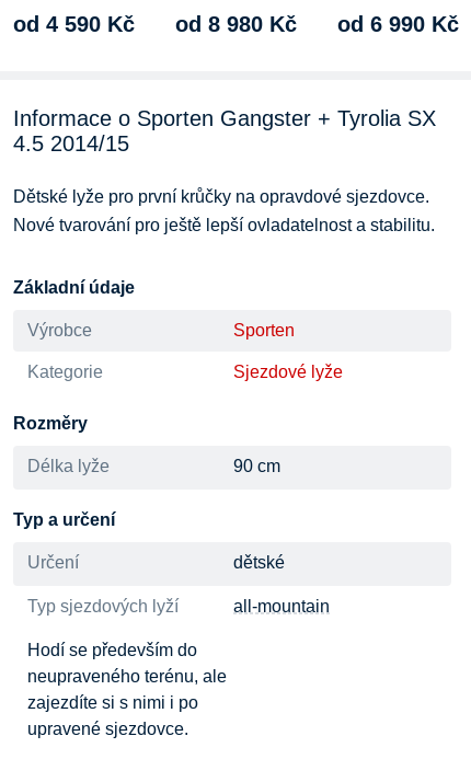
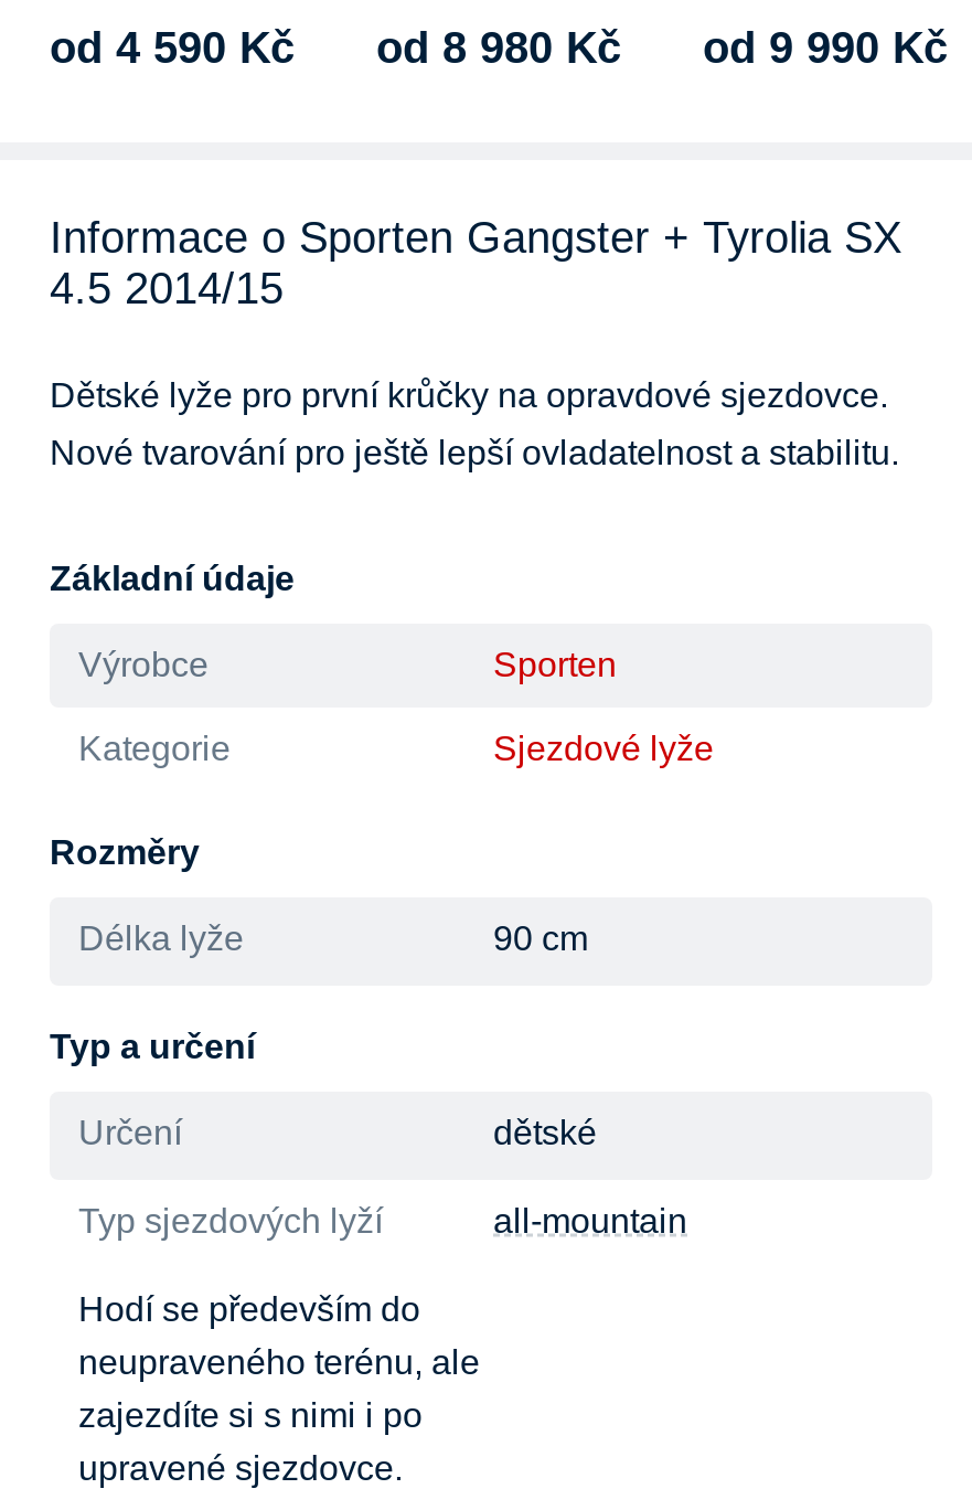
[13,12,459,36] od 4 590 Kč od 8 980 Kč od 6 990 Kč -> [50,23,948,72] od 4 590 Kč od 8 980 Kč od 9 990 Kč

